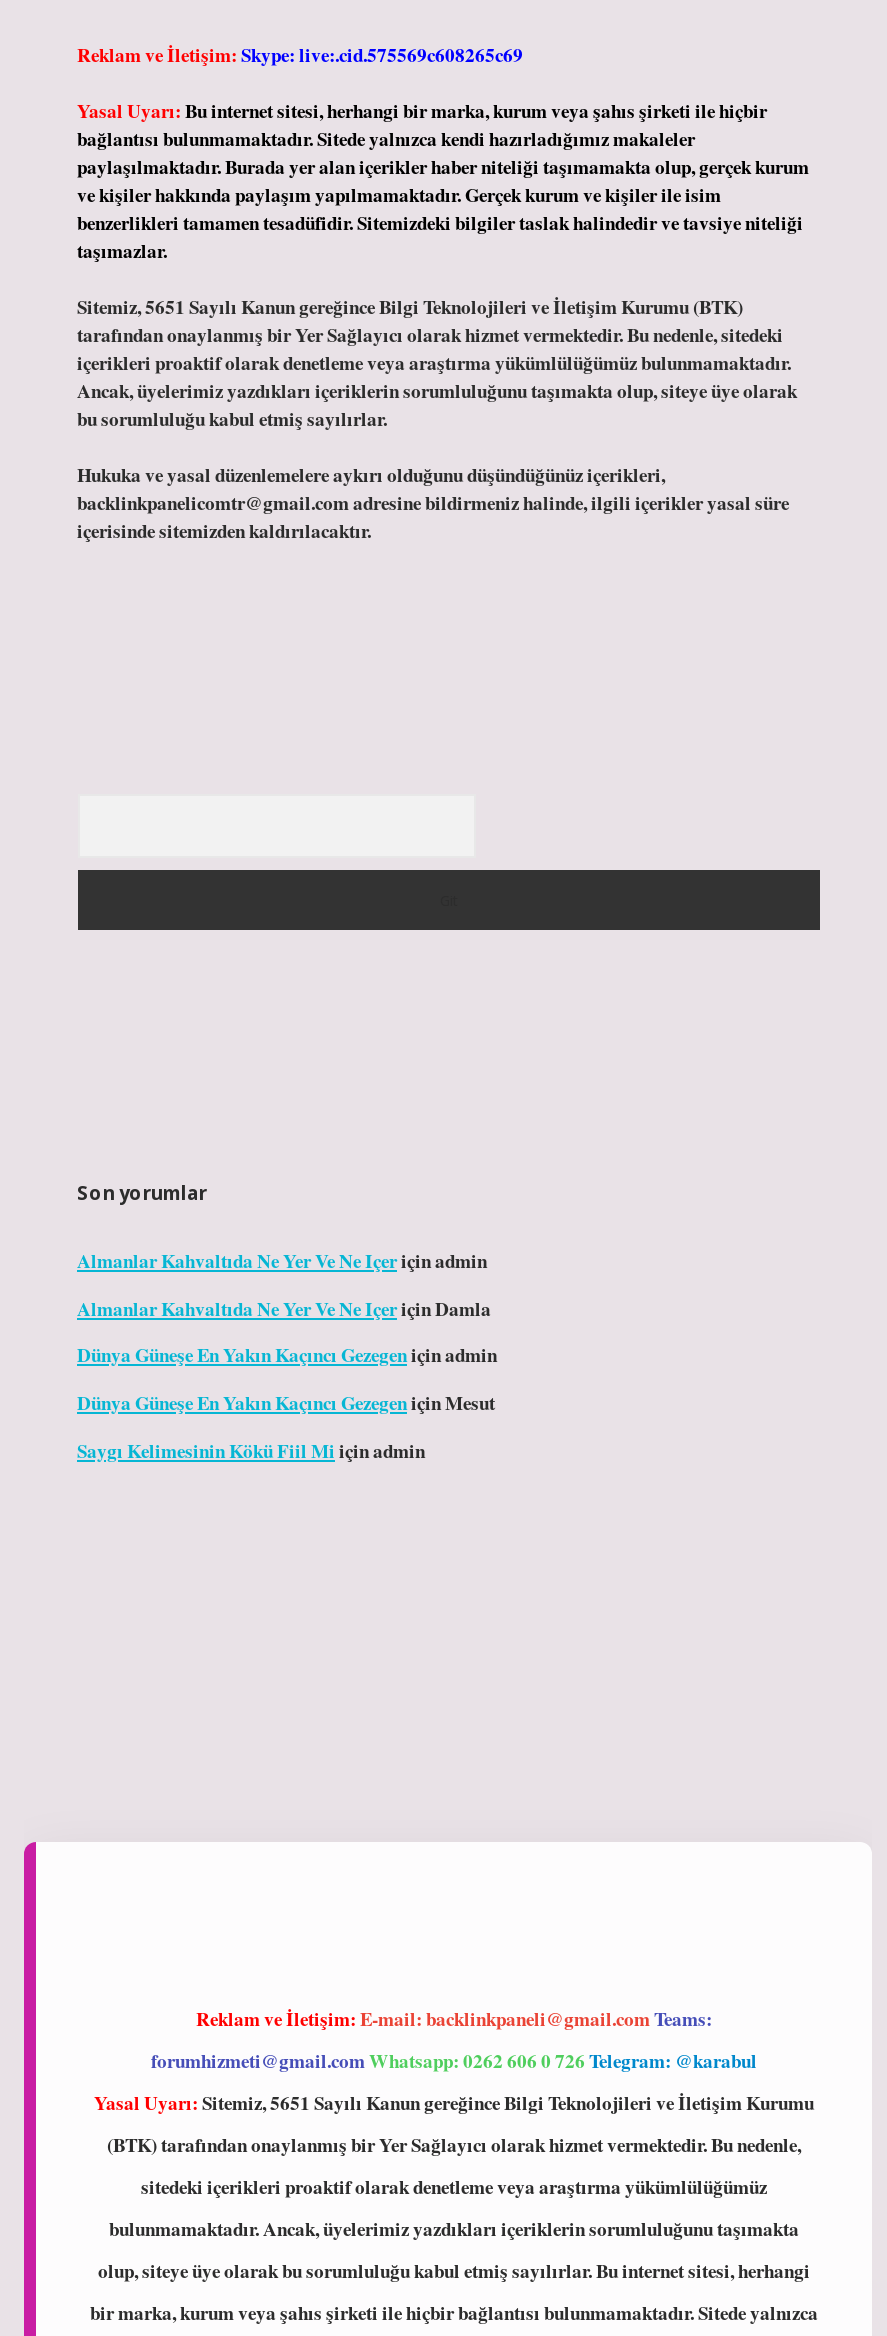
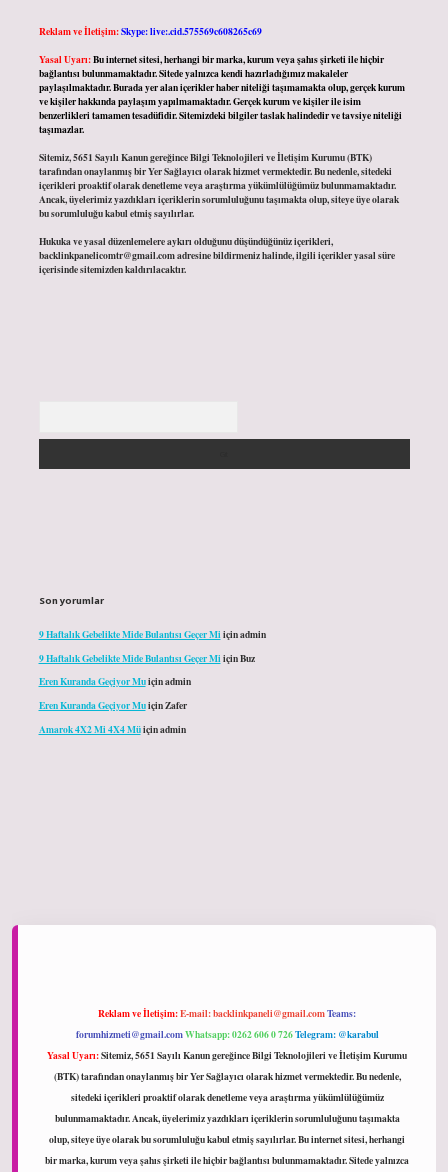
[77,1246,487,1274] Almanlar Kahvaltıda Ne Yer Ve Ne Içeriçinadmin -> [38,627,265,641] 9 Haftalık Gebelikte Mide Bulantısı Geçer Miiçinadmin
[77,1294,491,1322] Almanlar Kahvaltıda Ne Yer Ve Ne IçeriçinDamla -> [38,651,254,665] 9 Haftalık Gebelikte Mide Bulantısı Geçer MiiçinBuz
[77,1341,497,1369] Dünya Güneşe En Yakın Kaçıncı Gezegeniçinadmin -> [38,674,190,688] Eren Kuranda Geçiyor Muiçinadmin
[77,1388,495,1416] Dünya Güneşe En Yakın Kaçıncı GezegeniçinMesut -> [38,698,186,712] Eren Kuranda Geçiyor MuiçinZafer
[77,1435,425,1463] Saygı Kelimesinin Kökü Fiil Mi içinadmin -> [38,721,185,735] Amarok 4X2 Mi 4X4 Mü içinadmin

